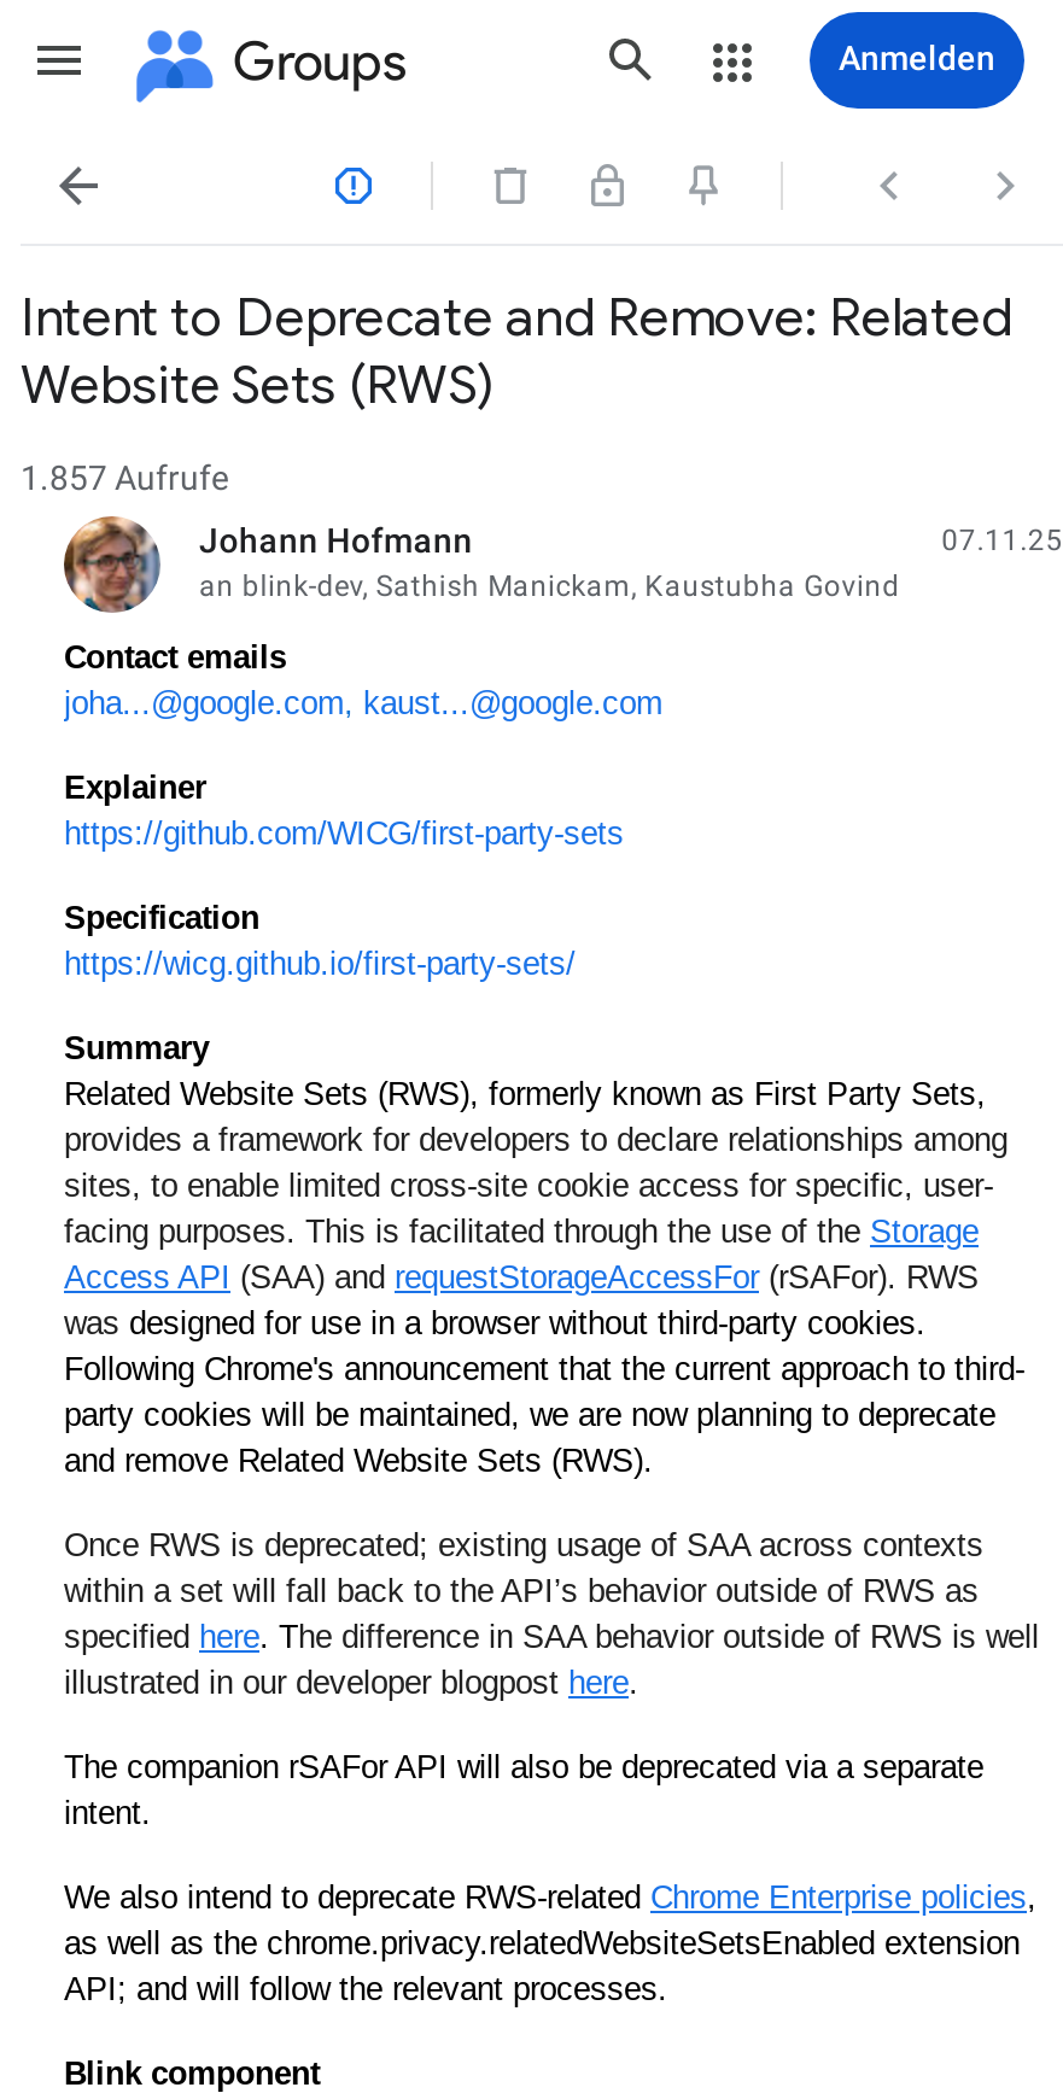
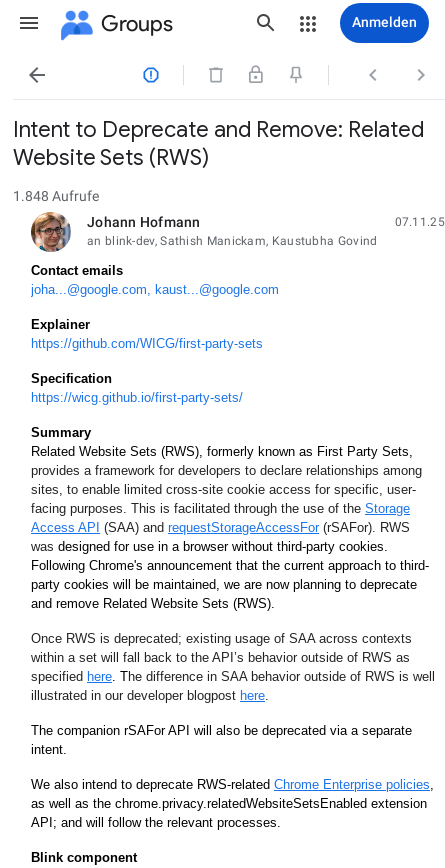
[21,458,228,497] 1.857 Aufrufe -> [13,188,99,204] 1.848 Aufrufe

